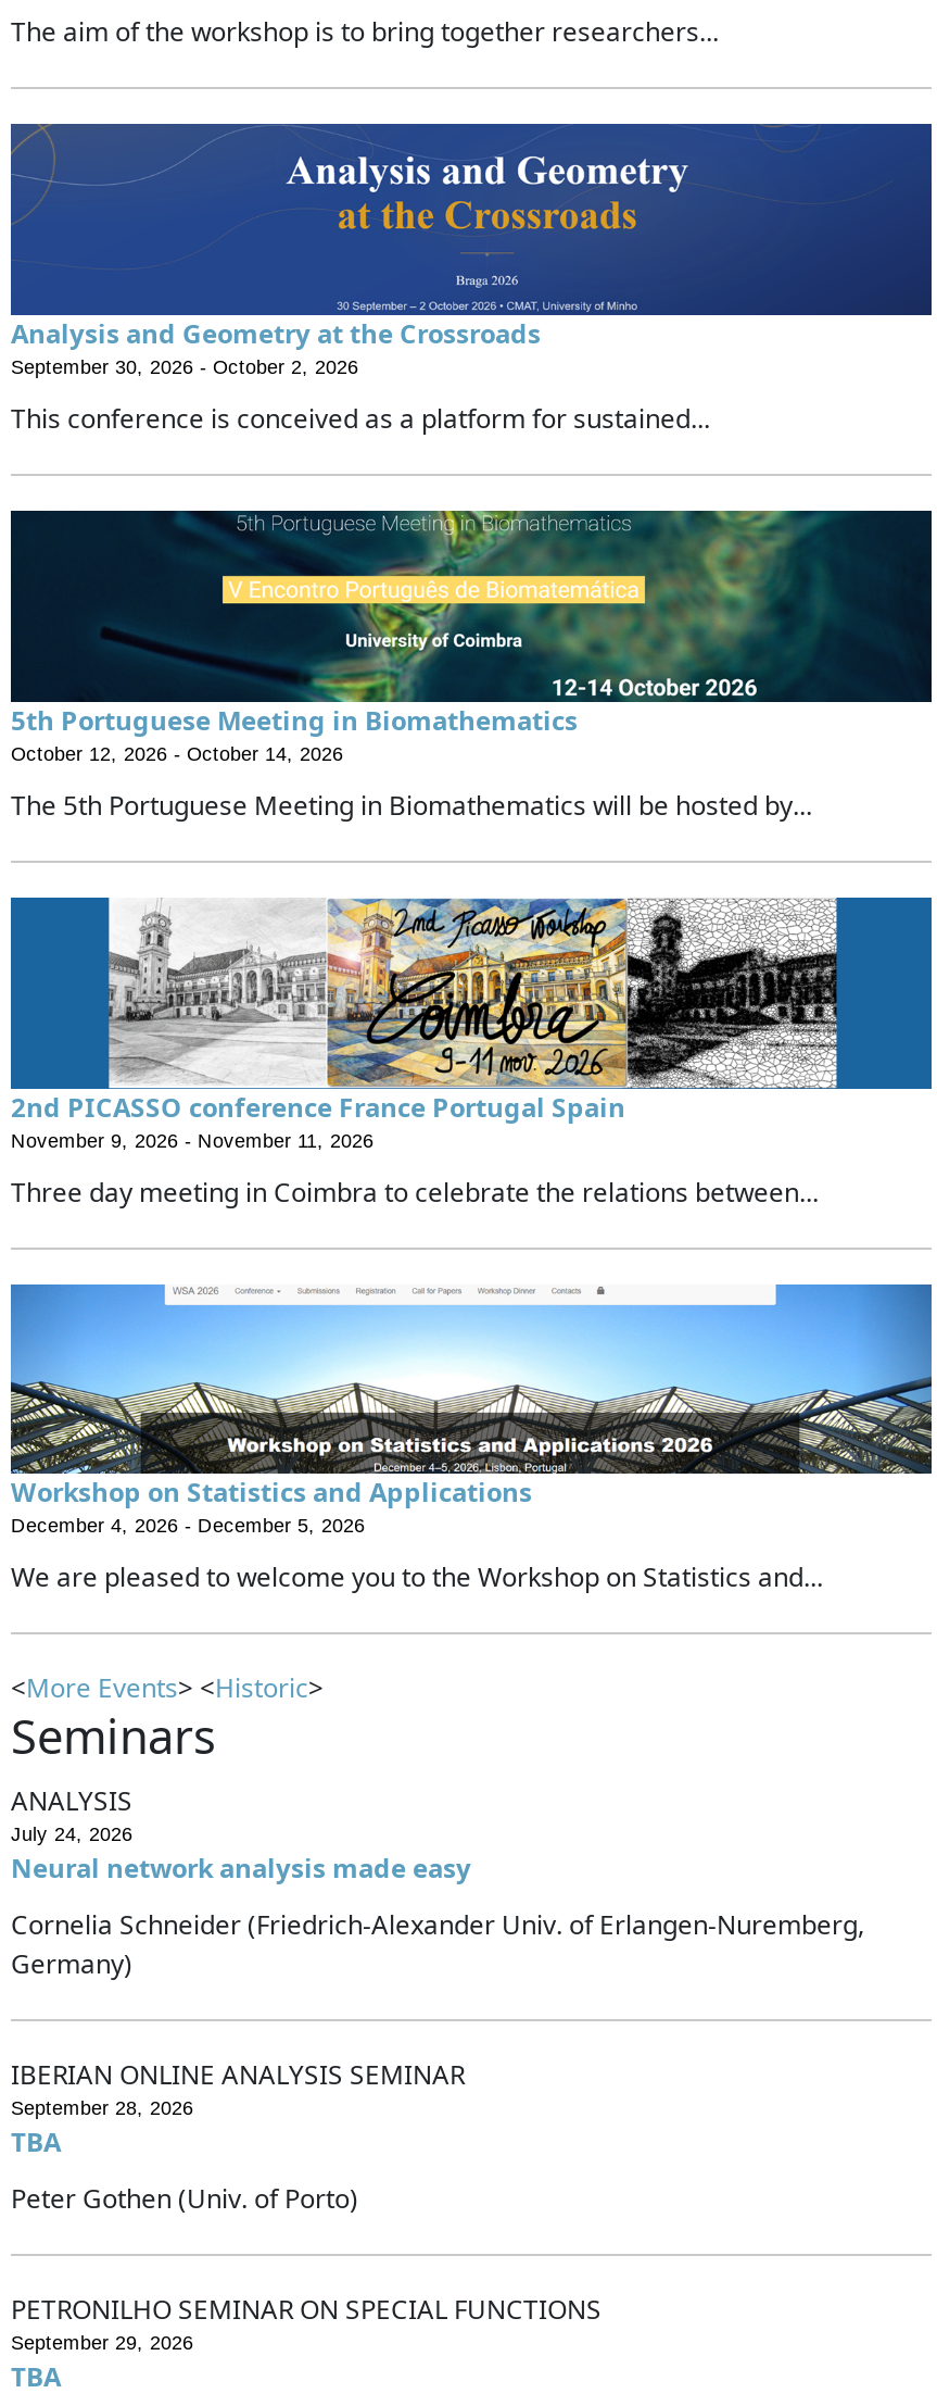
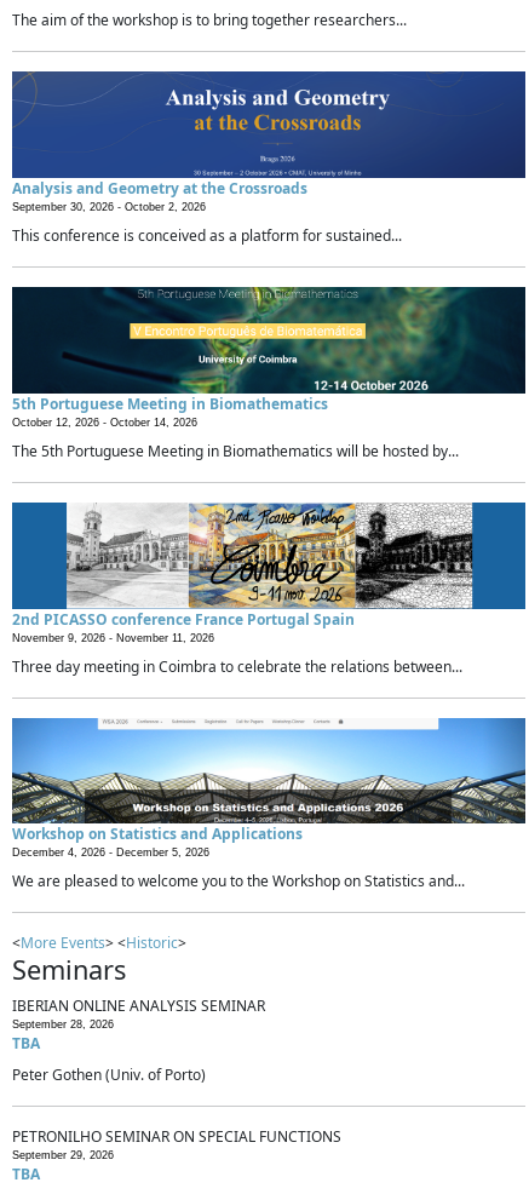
[11,1783,864,1983] ANALYSIS | July 24, 2026 | Neural network analysis made easy | Cornelia Schneider (Friedrich-Alexander Univ. of Erlangen-Nuremberg, | Germany) -> none

